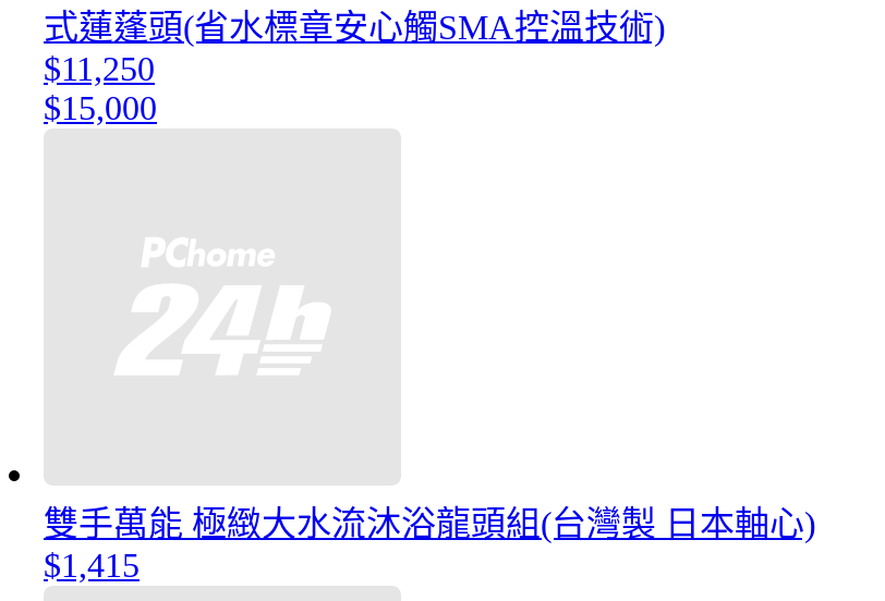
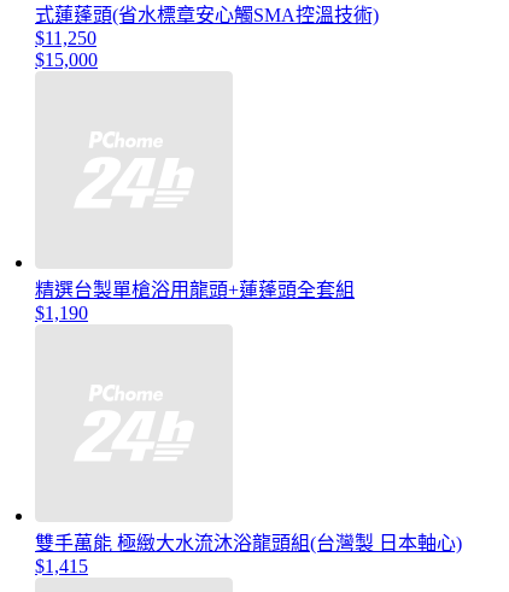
none -> [35,280,355,324] 精選台製單槍浴用龍頭+蓮蓬頭全套組 | $1,190

